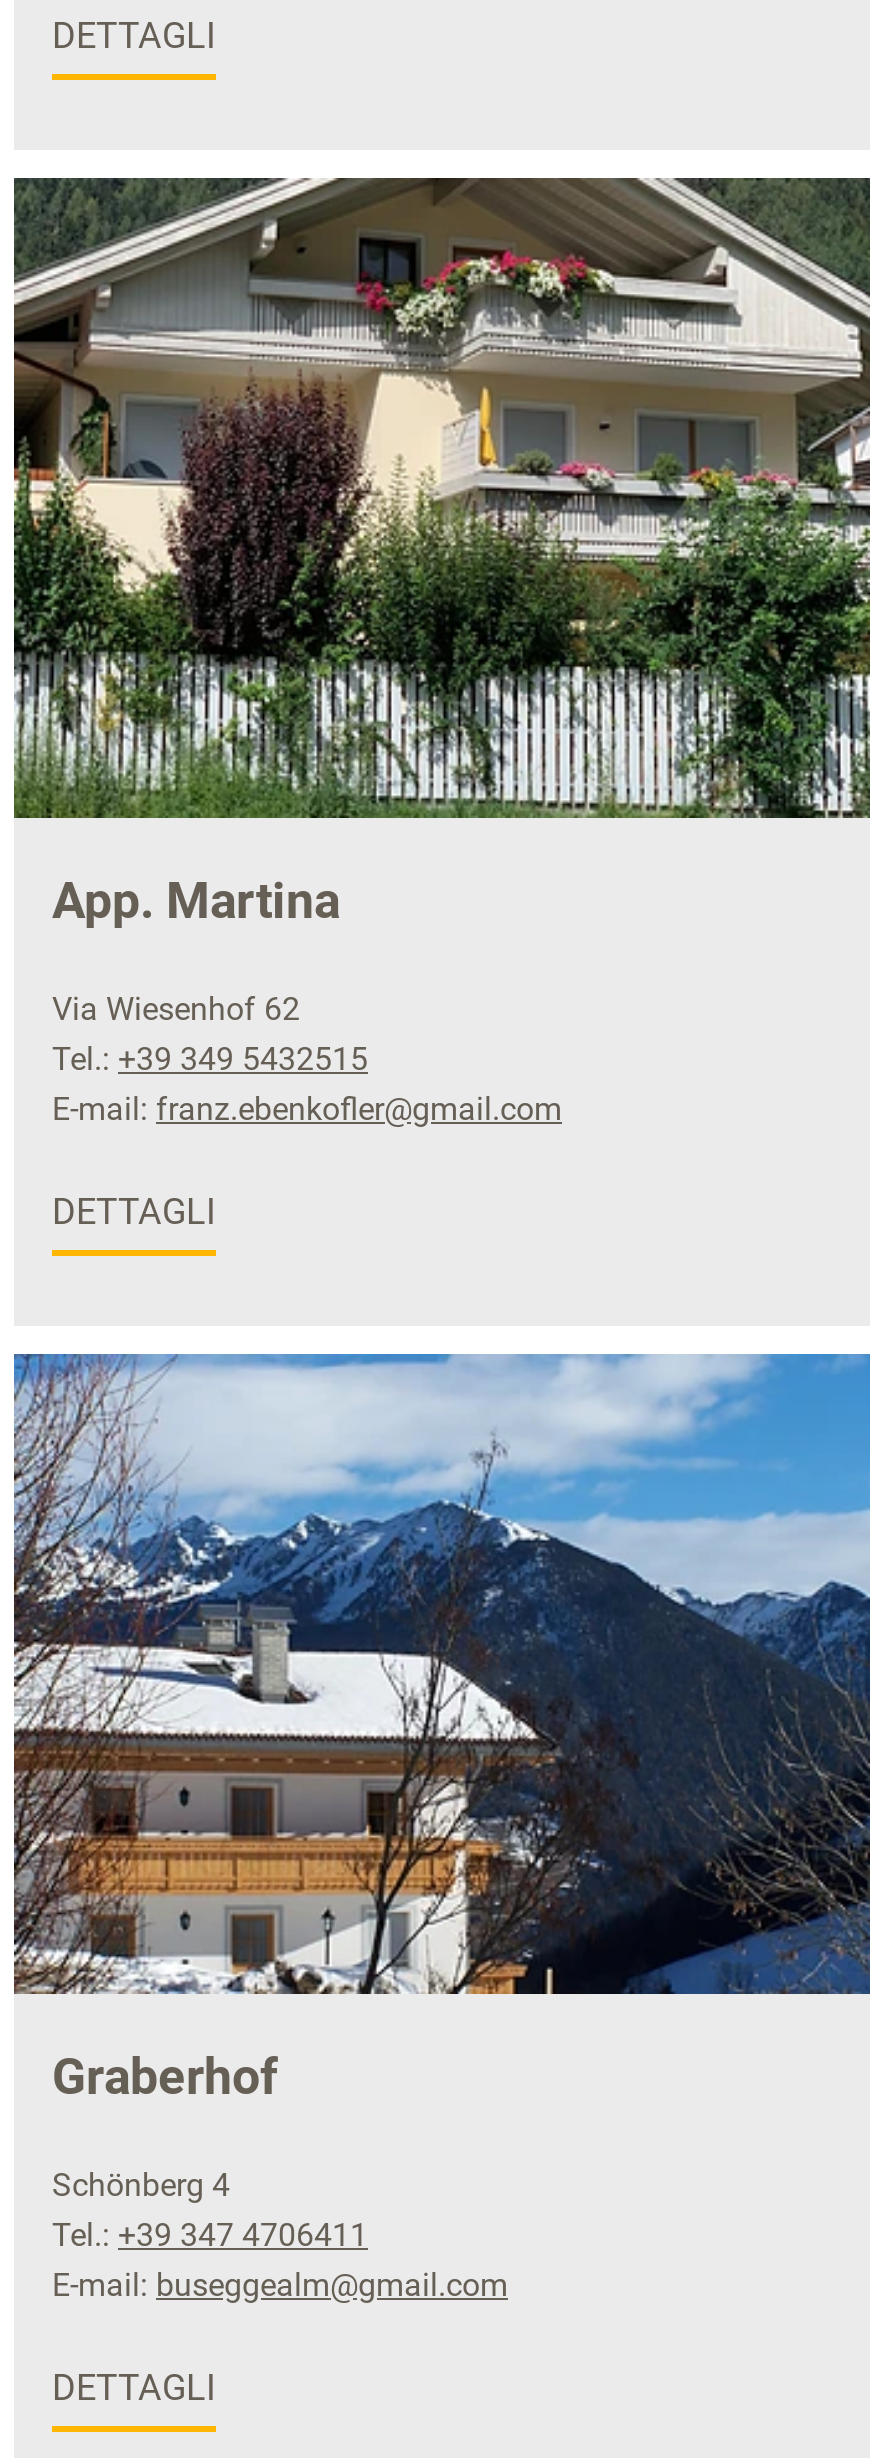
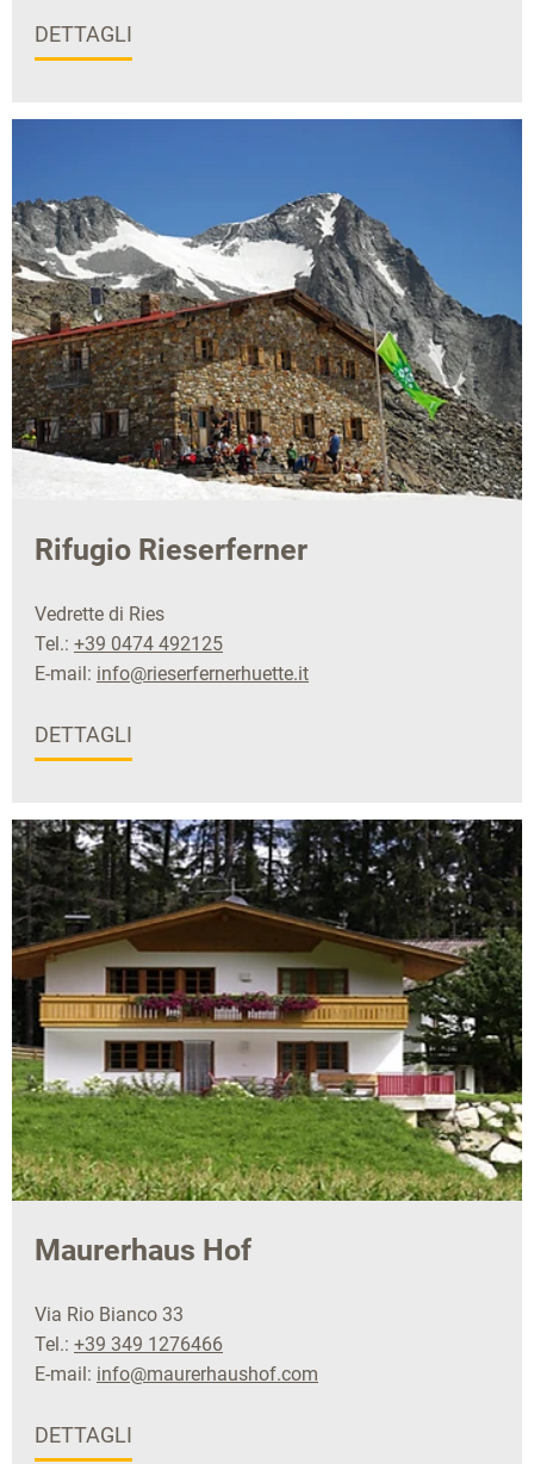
[12,176,872,930] [image] | App. Martina -> [11,118,523,567] [image] | Rifugio Rieserferner
[52,990,562,1128] Via Wiesenhof 62 | Tel.: +39 349 5432515 | E-mail: franz.ebenkofler@gmail.com -> [35,603,309,685] Vedrette di Ries | Tel.: +39 0474 492125 | E-mail: info@rieserfernerhuette.it
[12,1352,872,2107] [image] | Graberhof -> [11,818,523,1268] [image] | Maurerhaus Hof
[52,2167,508,2305] Schönberg 4 | Tel.: +39 347 4706411 | E-mail: buseggealm@gmail.com -> [35,1304,318,1386] Via Rio Bianco 33 | Tel.: +39 349 1276466 | E-mail: info@maurerhaushof.com

